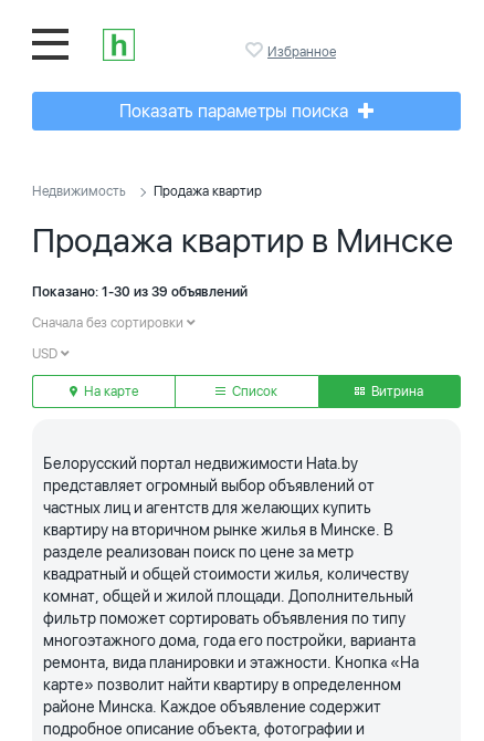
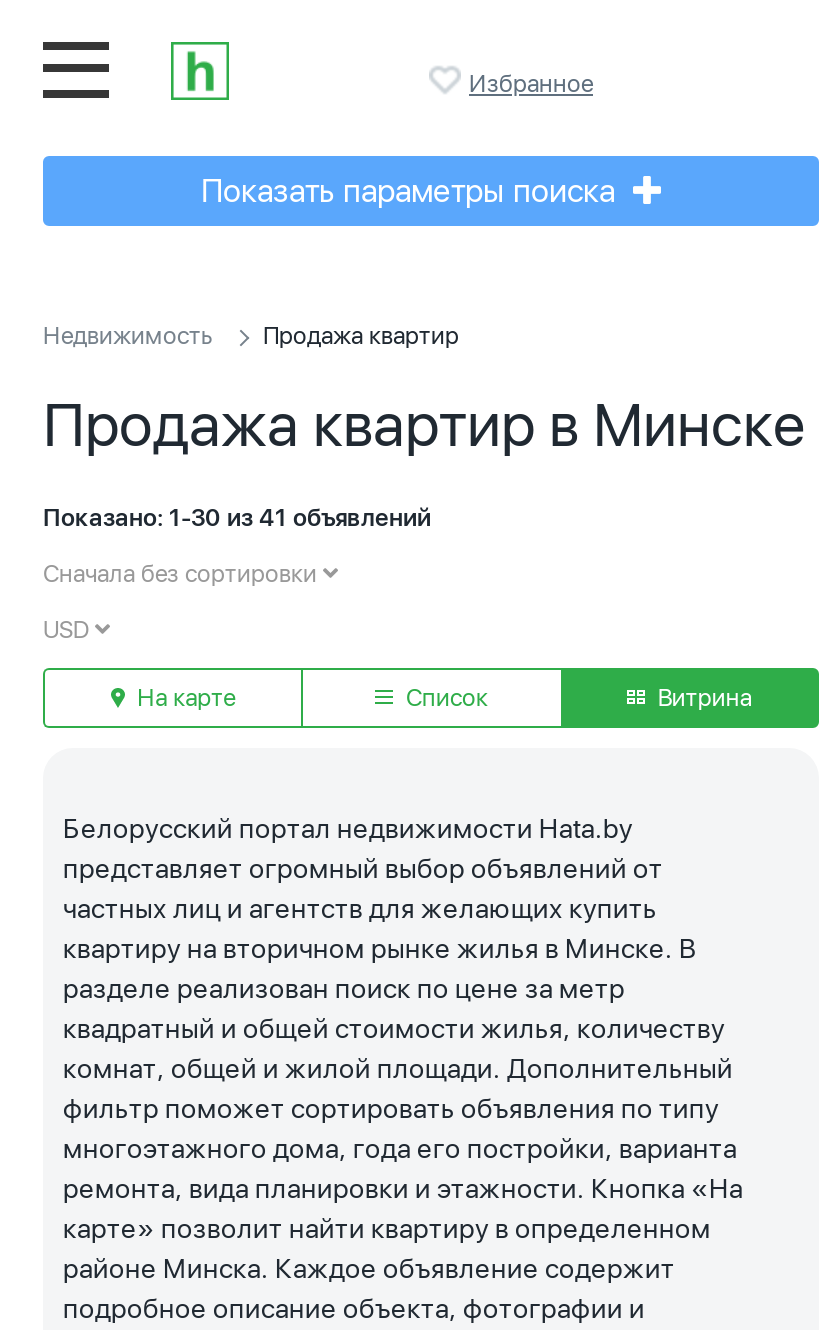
[32,284,248,300] Показано: 1-30 из 39 объявлений -> [43,504,431,532] Показано: 1-30 из 41 объявлений

